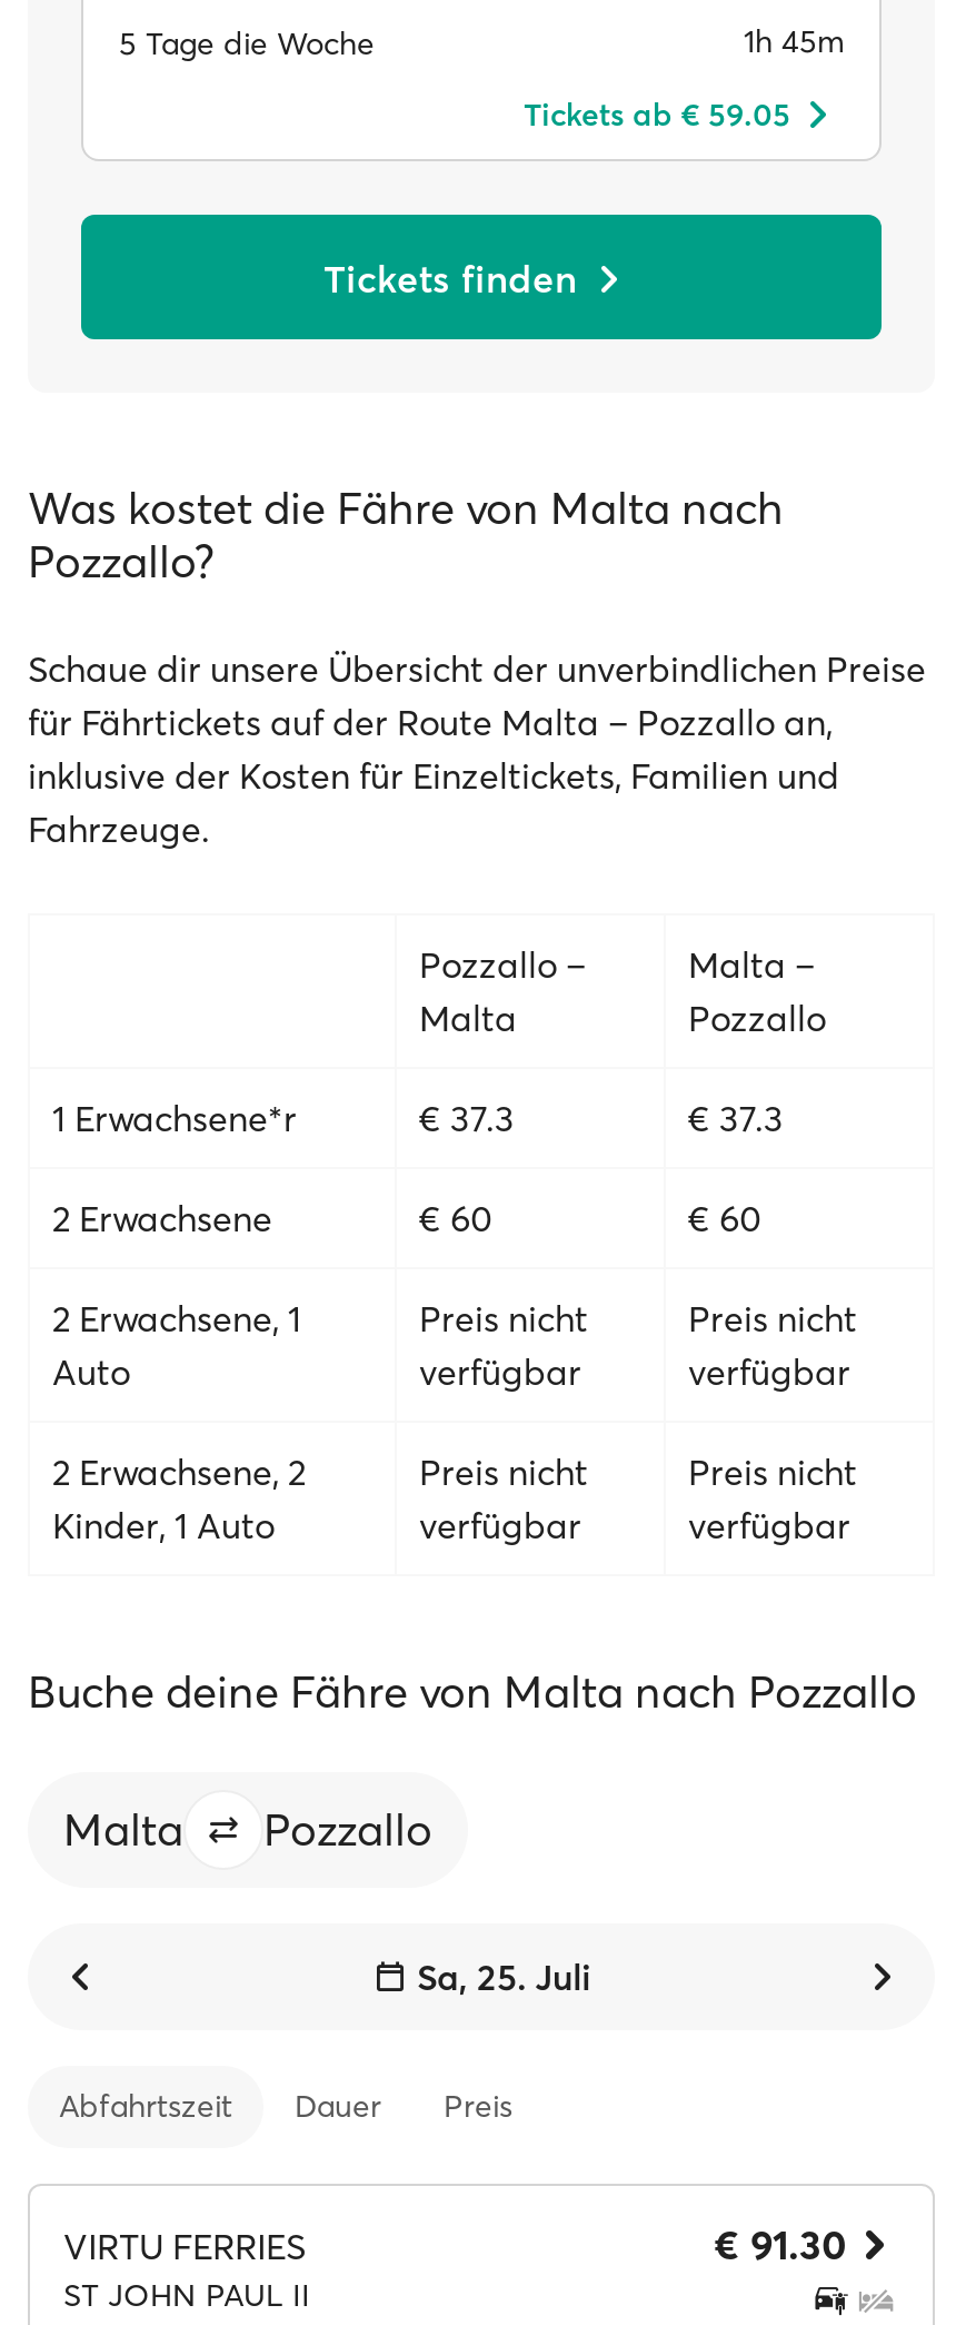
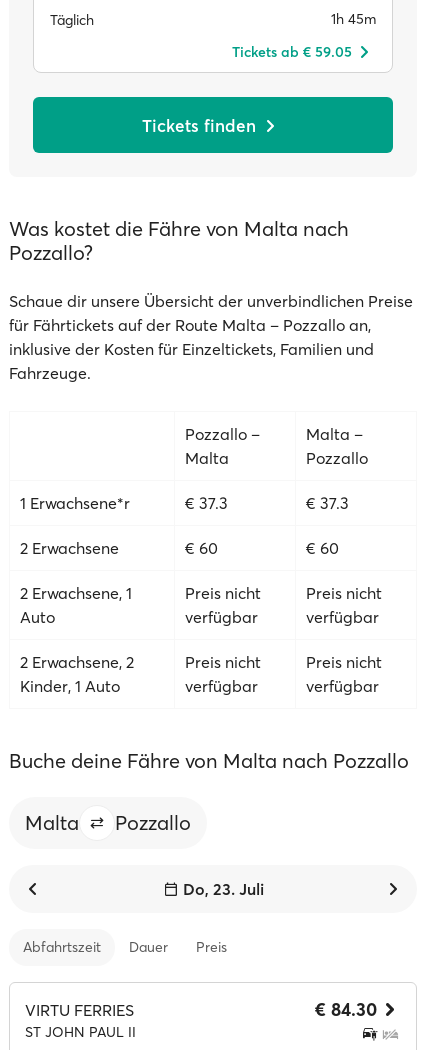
[119,22,375,62] 5 Tage die Woche -> [50,10,94,28] Täglich
[417,1955,590,1999] Sa, 25. Juli -> [182,879,263,899] Do, 23. Juli
[715,2219,846,2270] € 91.30 -> [315,998,377,1021] € 84.30

